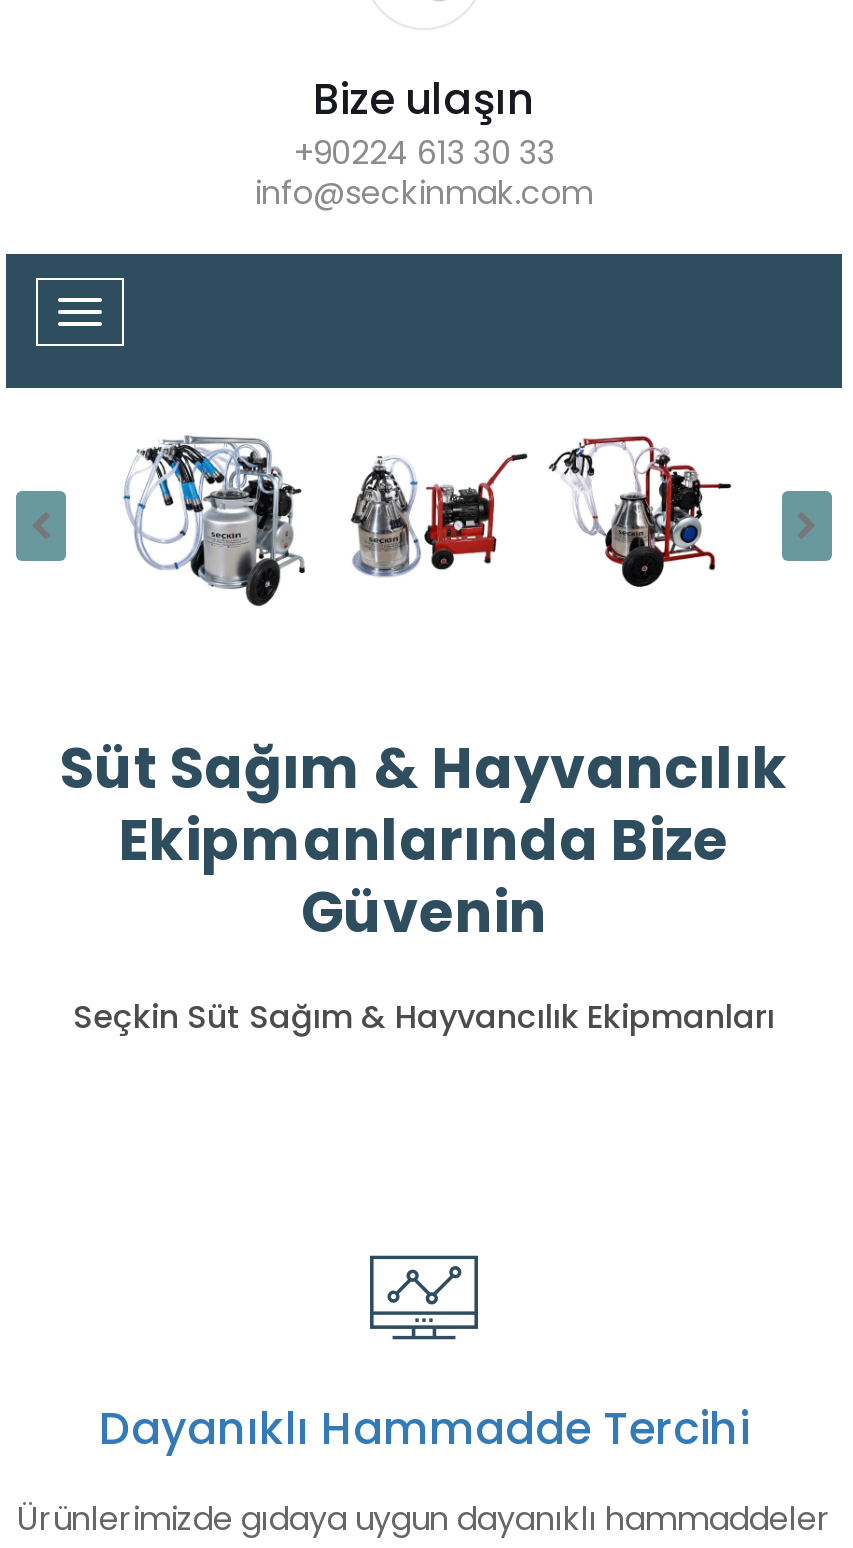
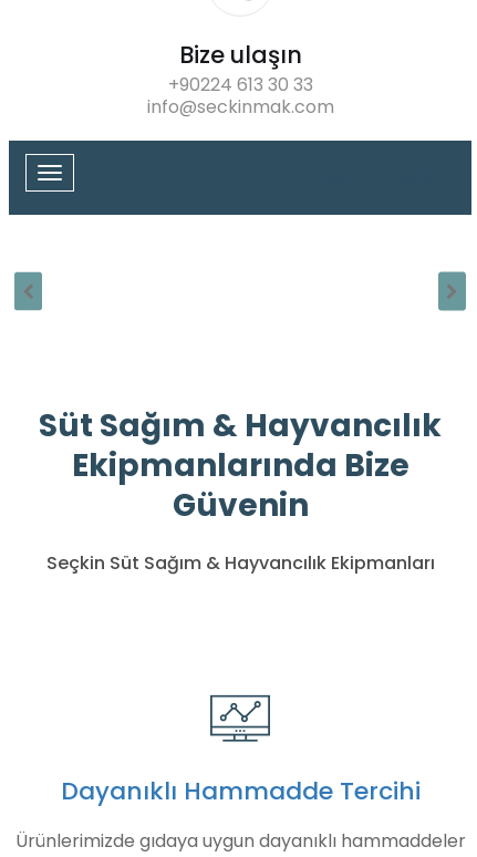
[122,434,306,608] [image] -> none
[548,434,732,590] [image] -> none
[350,452,530,578] [image] -> none

